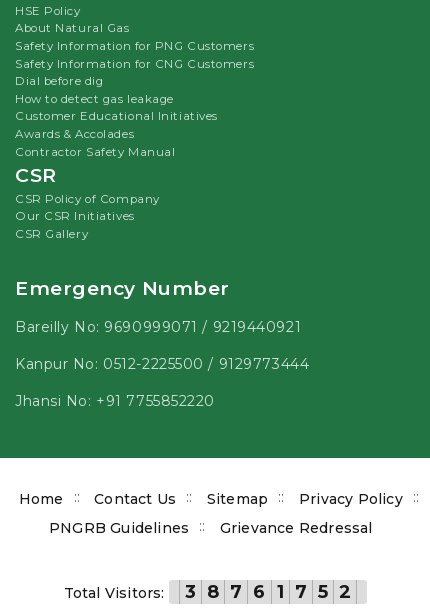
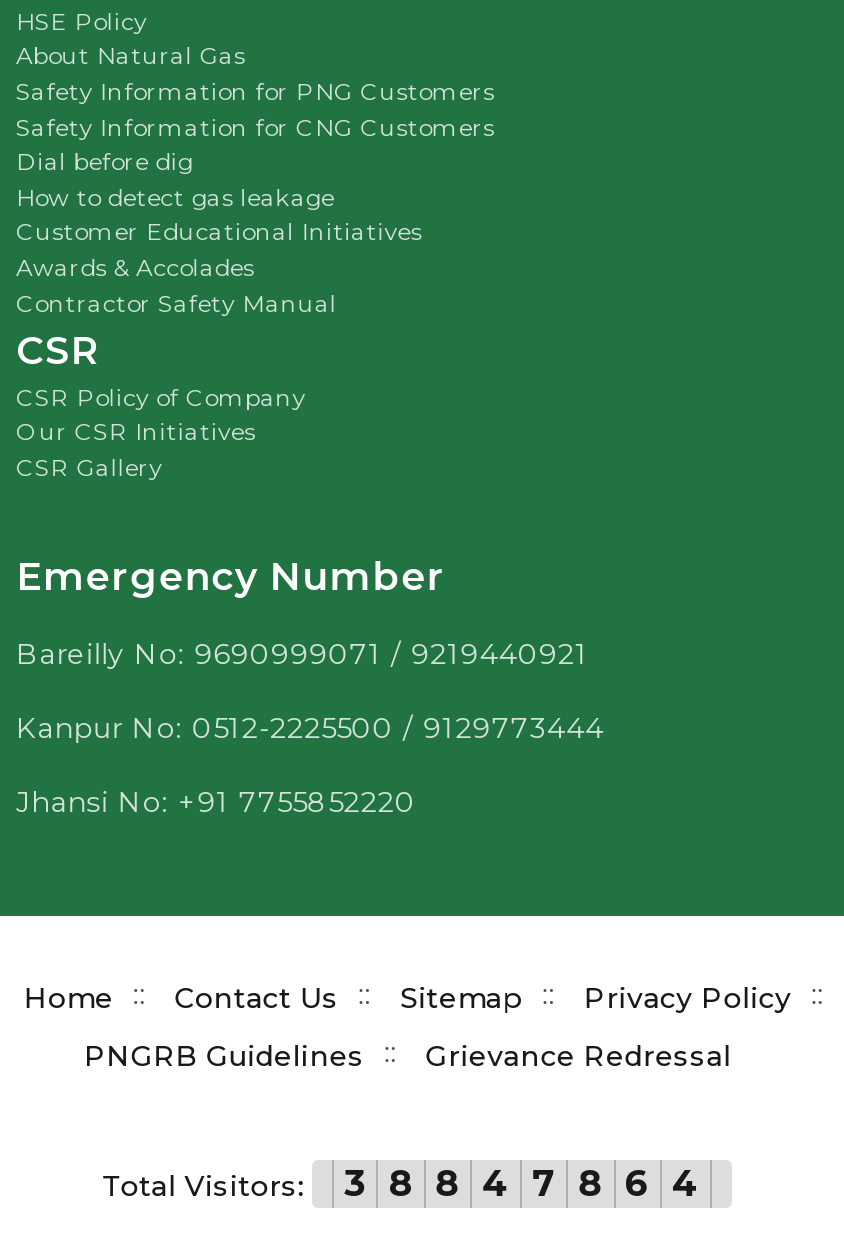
[64,581,351,603] Total Visitors: 3 8 7 6 1 7 5 2 -> [102,1161,700,1205] Total Visitors: 3 8 8 4 7 8 6 4

